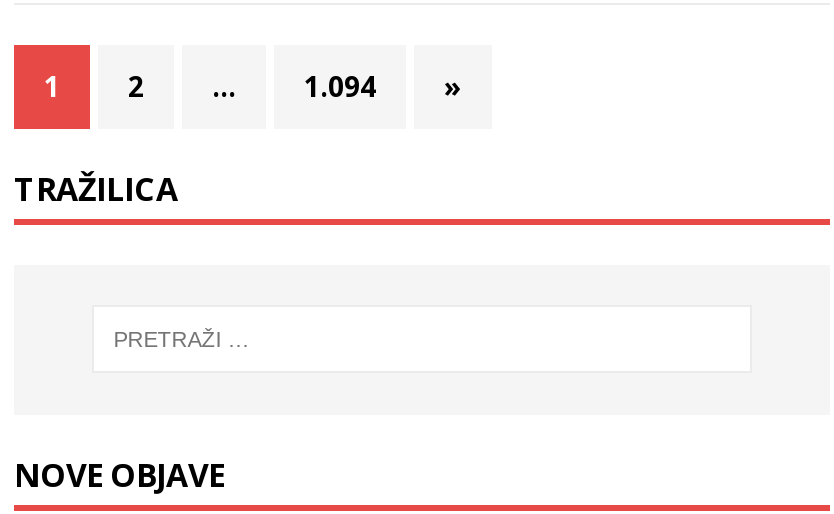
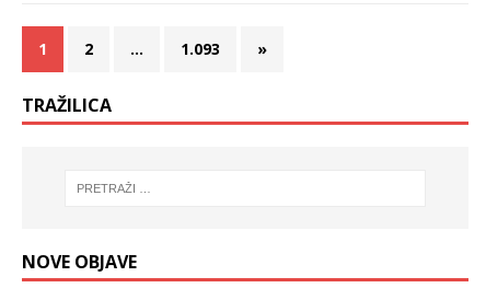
[304,67,376,105] 1.094 -> [181,38,220,59] 1.093

